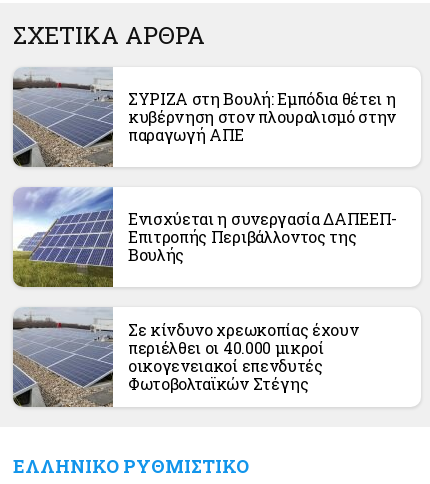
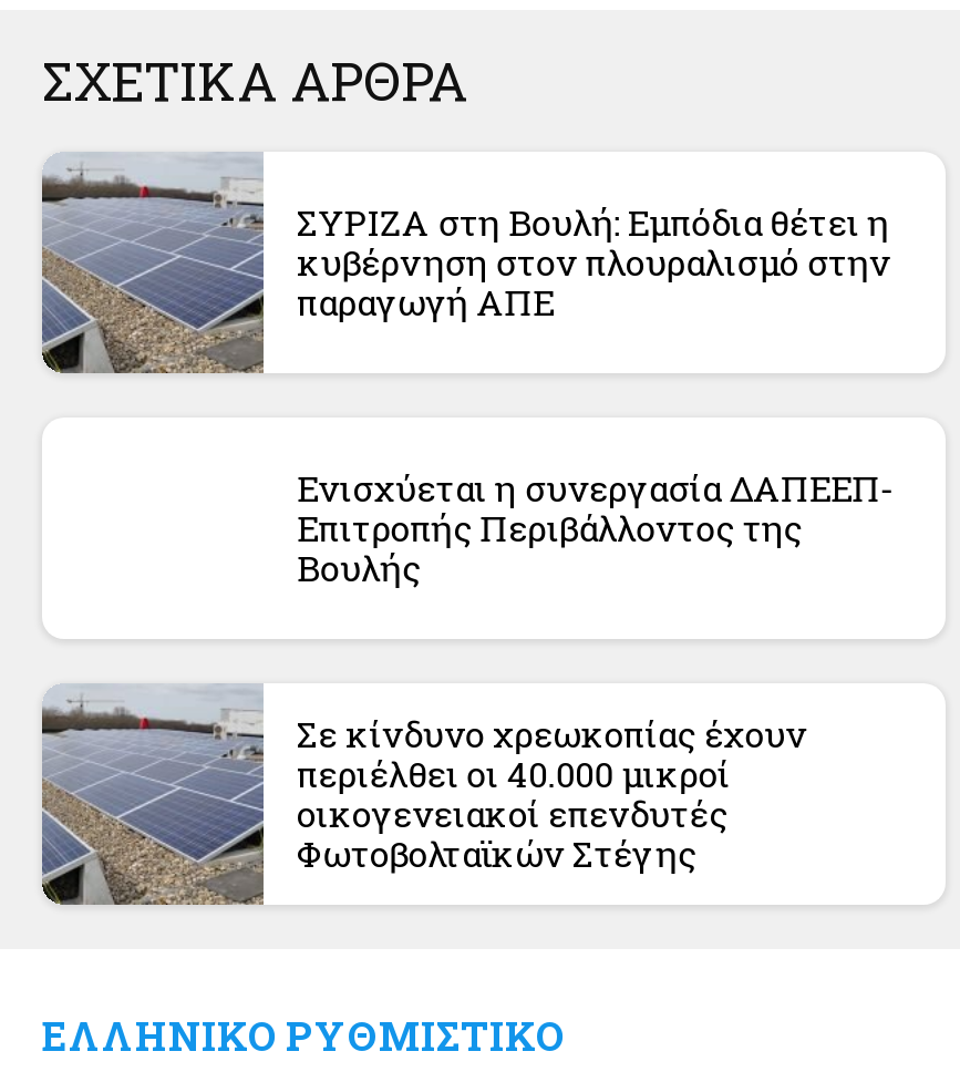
[12,186,114,288] [image] -> none

